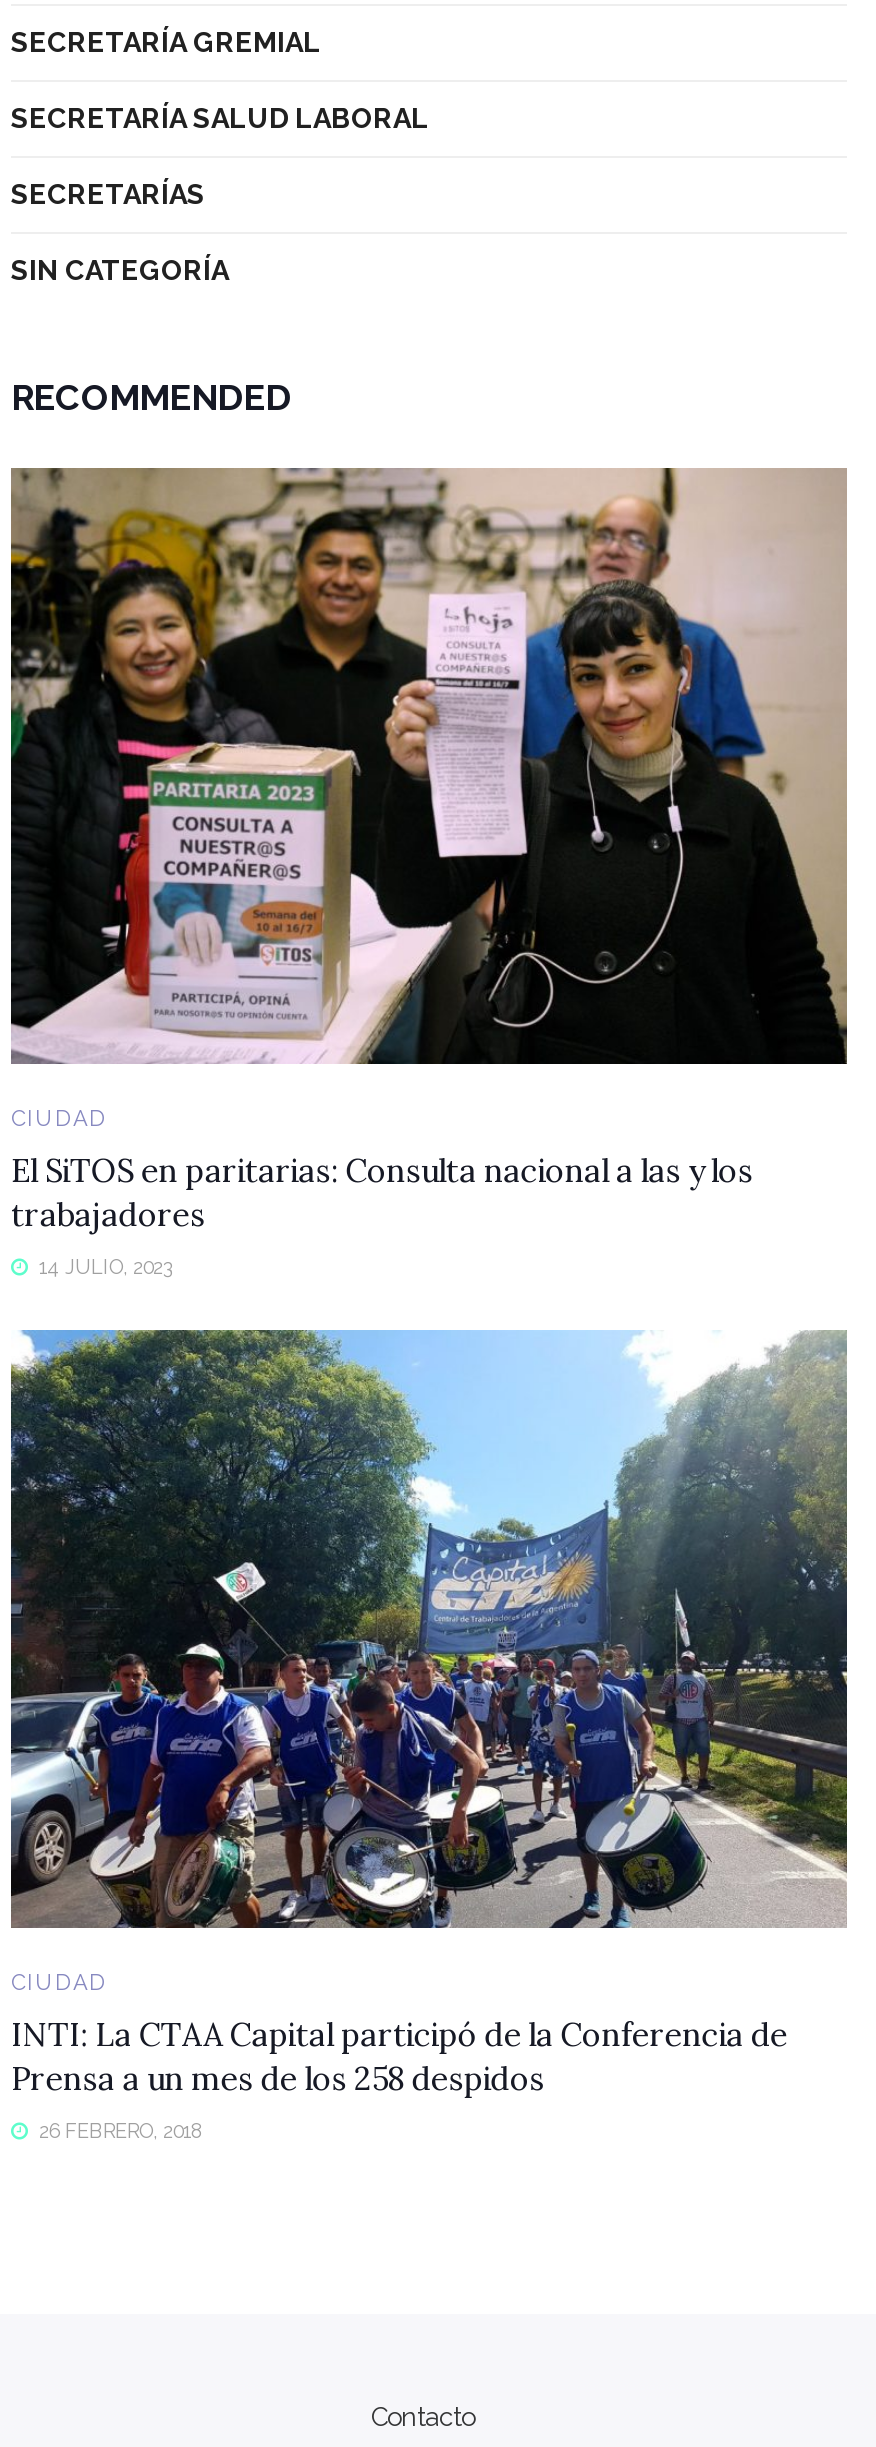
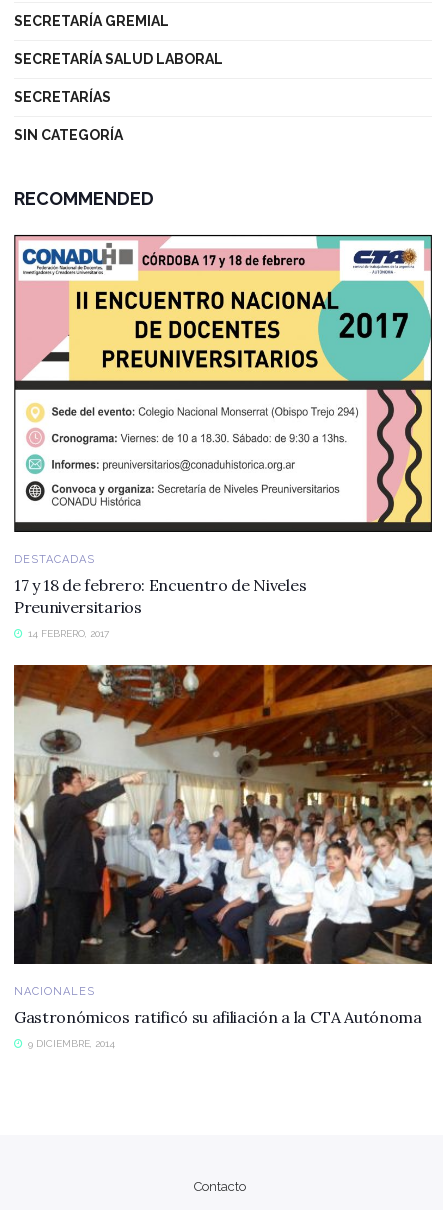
[11,466,847,1235] [image] | CIUDAD | El SiTOS en paritarias: Consulta nacional a las y los | trabajadores -> [14,234,432,617] [image] | DESTACADAS | 17 y 18 de febrero: Encuentro de Niveles | Preuniversitarios
[33,1257,173,1279] 14 JULIO, 2023 -> [25,628,109,639] 14 FEBRERO, 2017
[9,1330,849,2098] [image] | CIUDAD | INTI: La CTAA Capital participó de la Conferencia de | Prensa a un mes de los 258 despidos -> [13,664,433,1027] [image] | NACIONALES | Gastronómicos ratificó su afiliación a la CTA Autónoma
[33,2120,201,2142] 26 FEBRERO, 2018 -> [25,1038,115,1049] 9 DICIEMBRE, 2014

